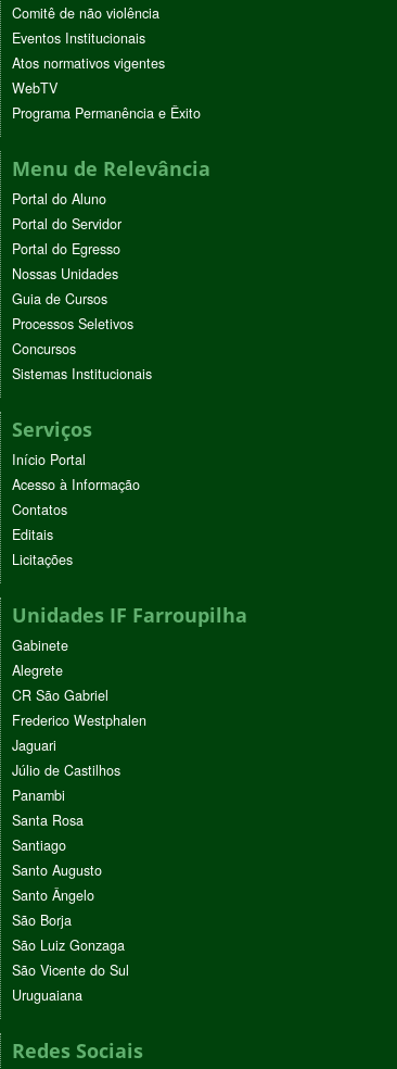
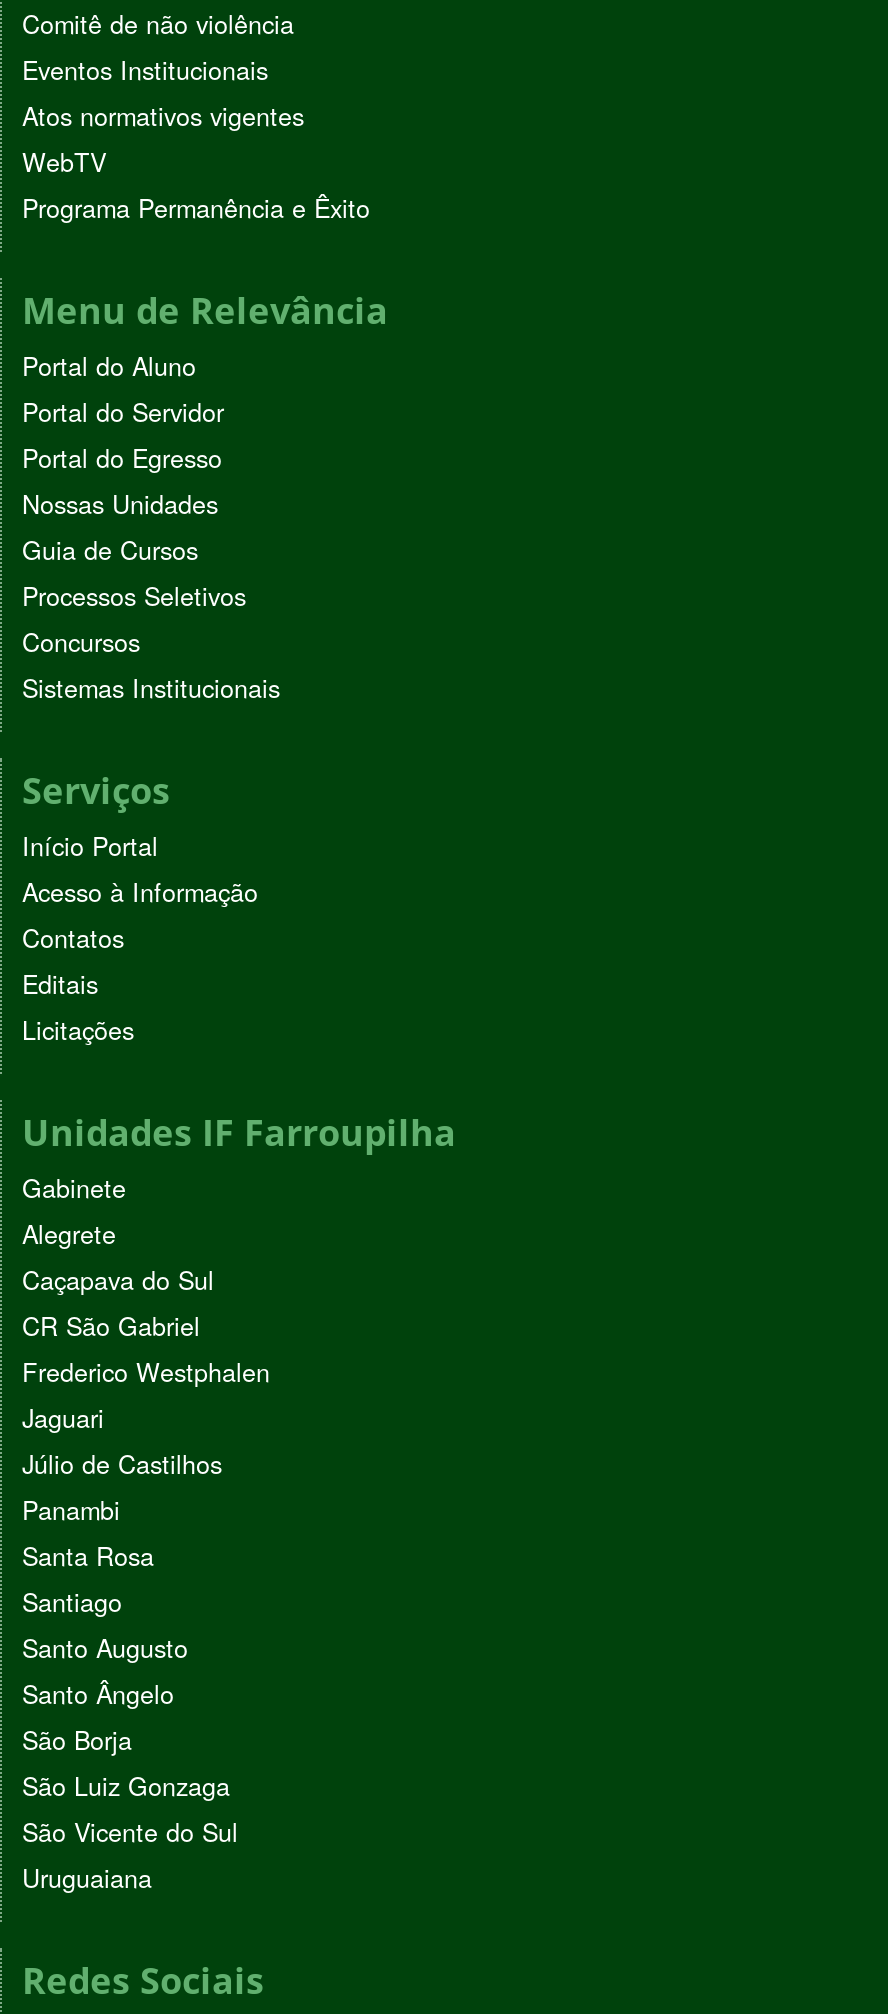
none -> [22,1262,214,1298] Caçapava do Sul

